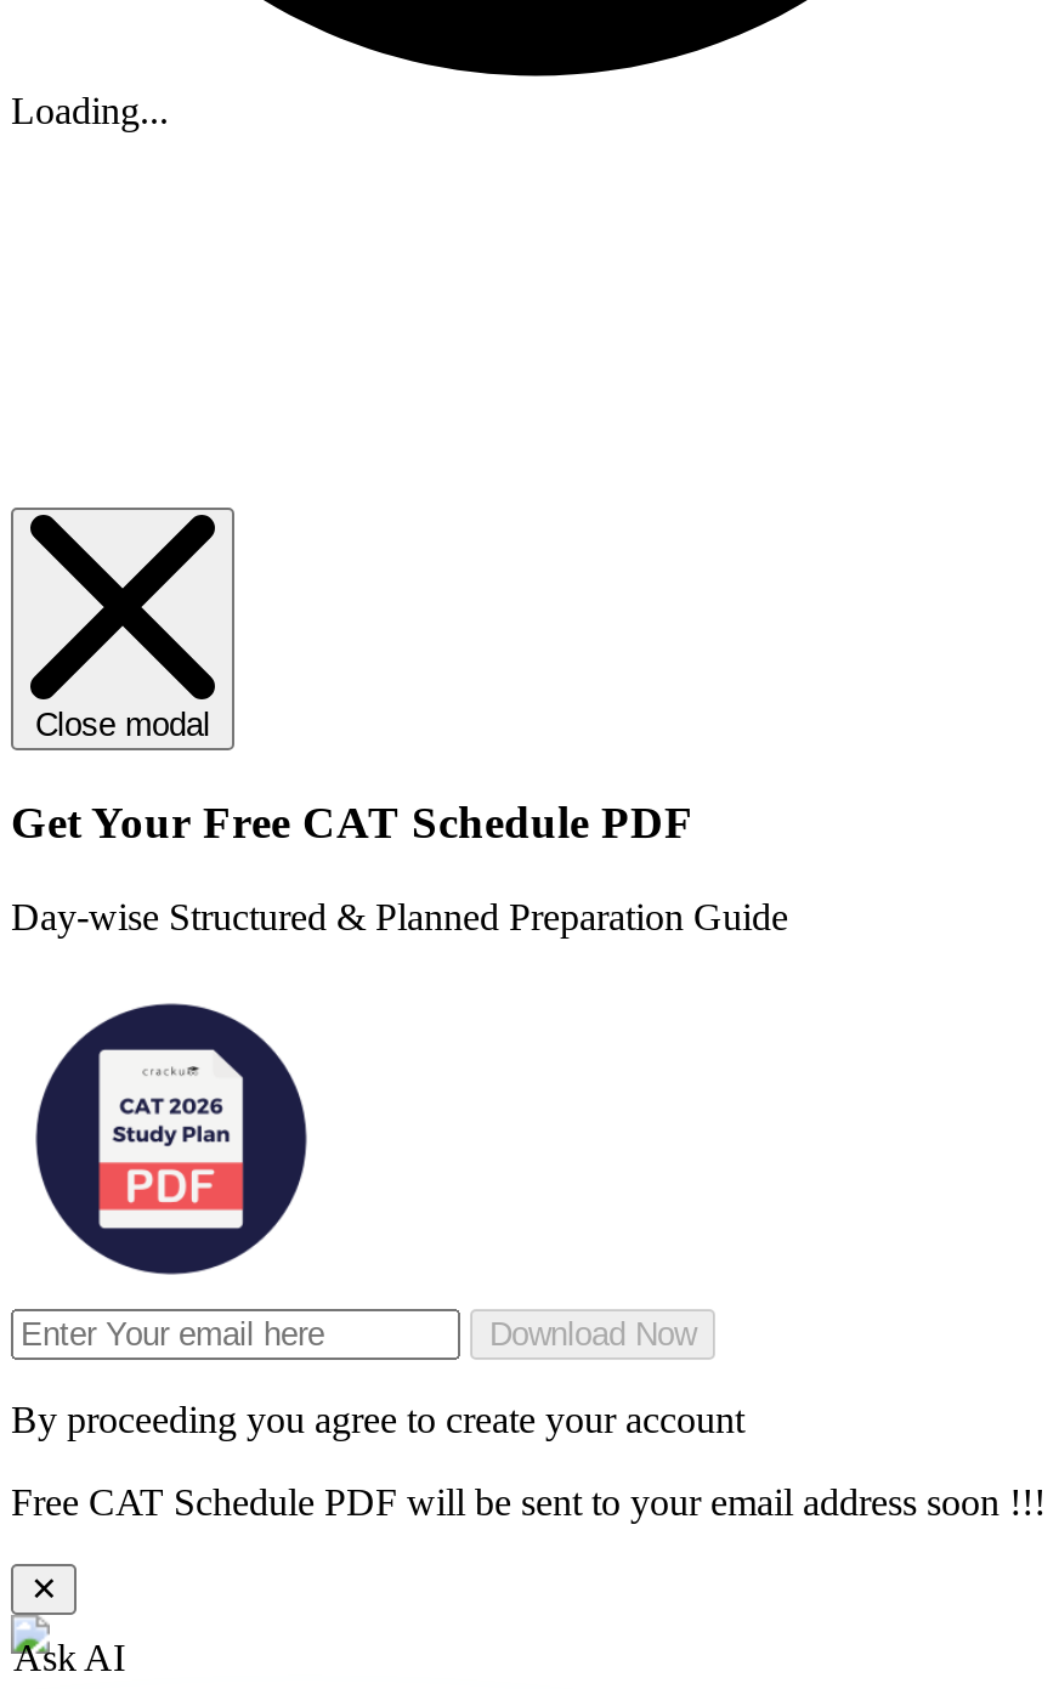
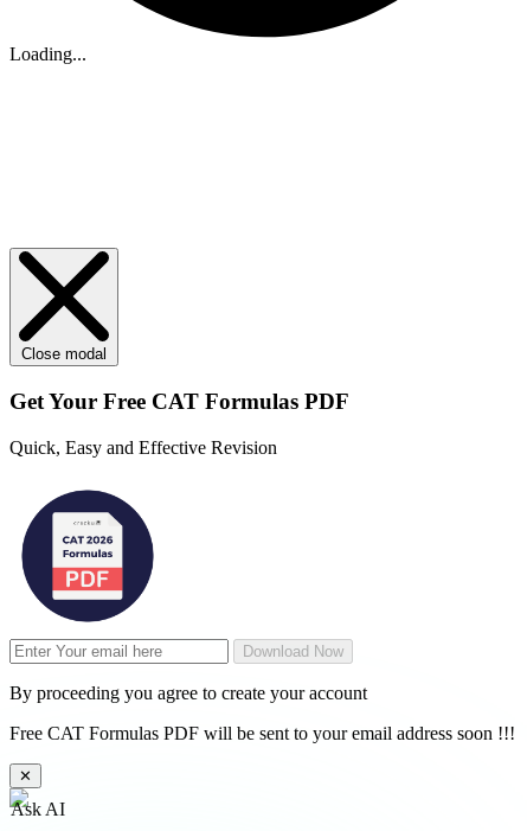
[11,797,693,848] Get Your Free CAT Schedule PDF -> [9,389,349,414] Get Your Free CAT Formulas PDF
[11,896,788,937] Day-wise Structured & Planned Preparation Guide -> [9,437,277,457] Quick, Easy and Effective Revision
[11,1481,1046,1522] Free CAT Schedule PDF will be sent to your email address soon !!! -> [9,723,515,743] Free CAT Formulas PDF will be sent to your email address soon !!!

